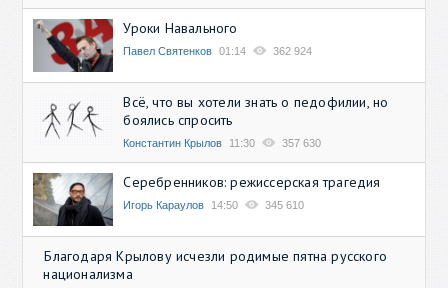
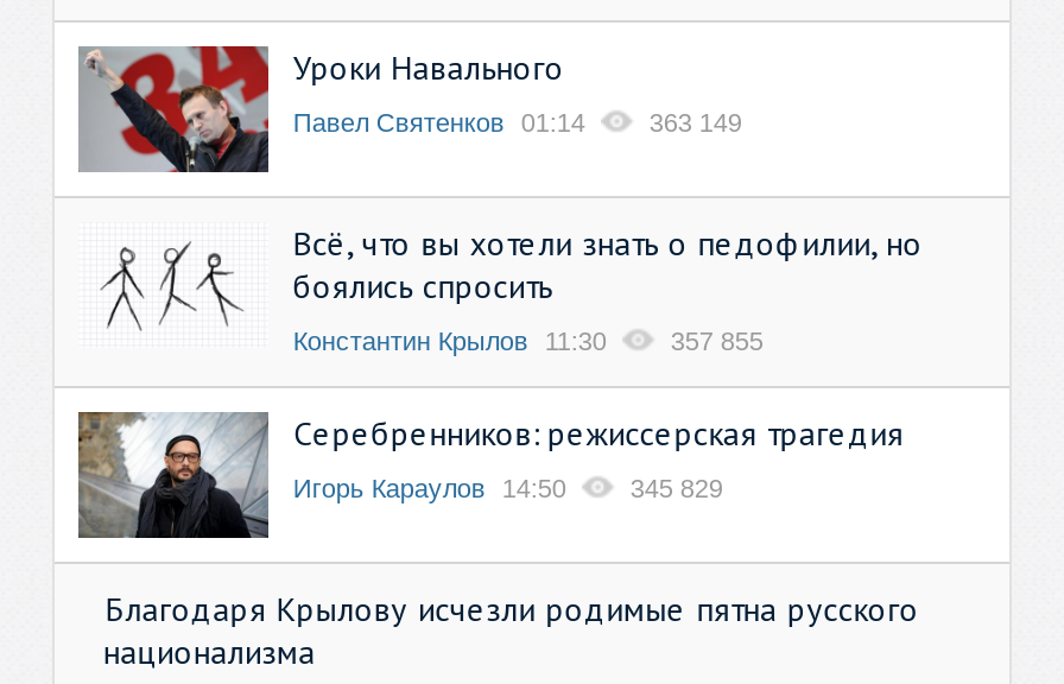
[273,45,312,57] 362 924 -> [649,106,742,135] 363 149
[282,137,321,149] 357 630 -> [671,326,763,354] 357 855
[265,199,304,211] 345 610 -> [630,473,723,502] 345 829

